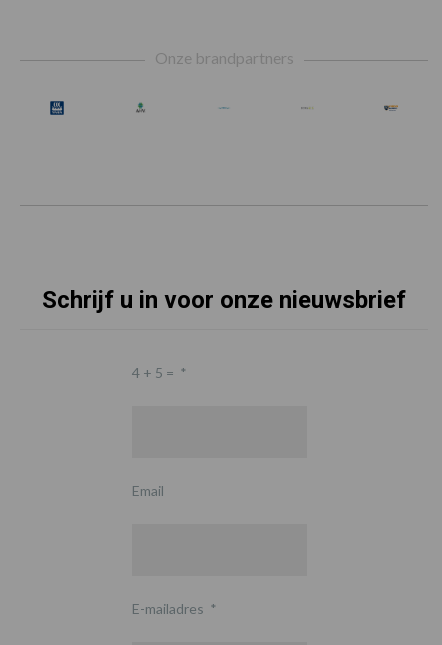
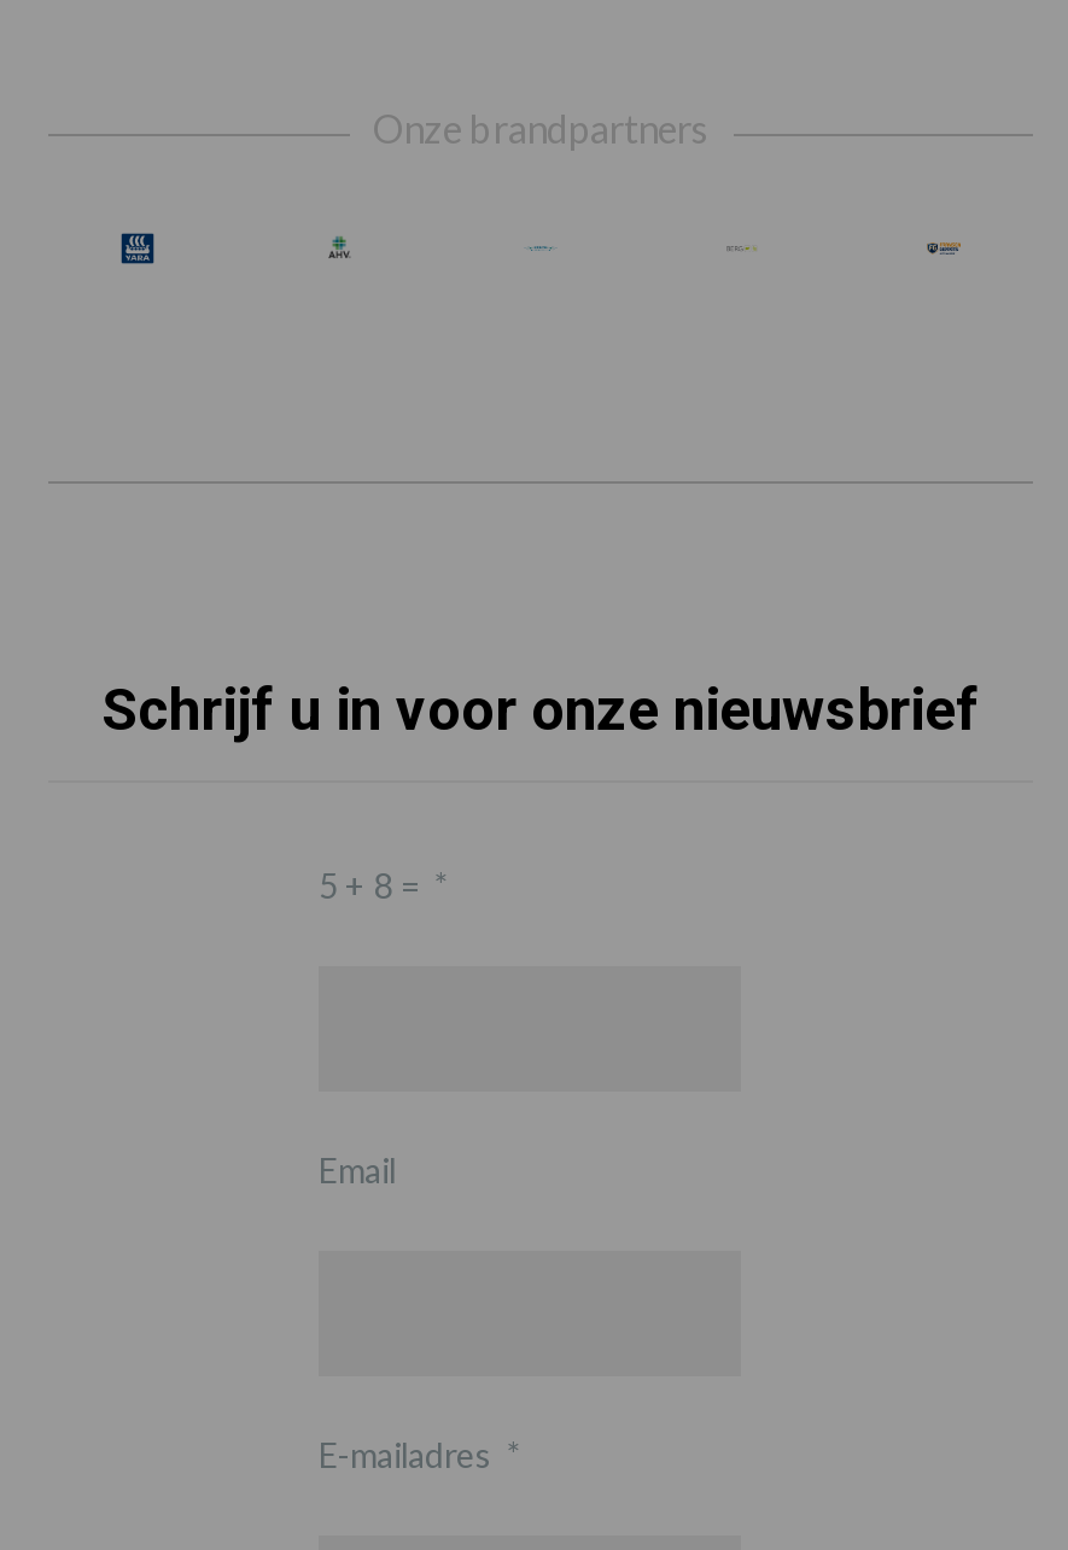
[132,364,187,381] 4 + 5 = * -> [319,866,451,907] 5 + 8 = *

